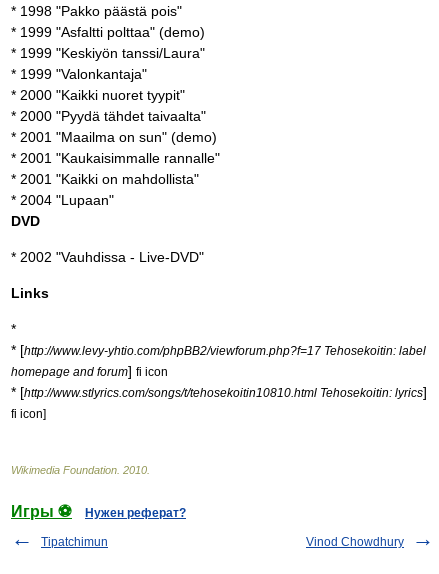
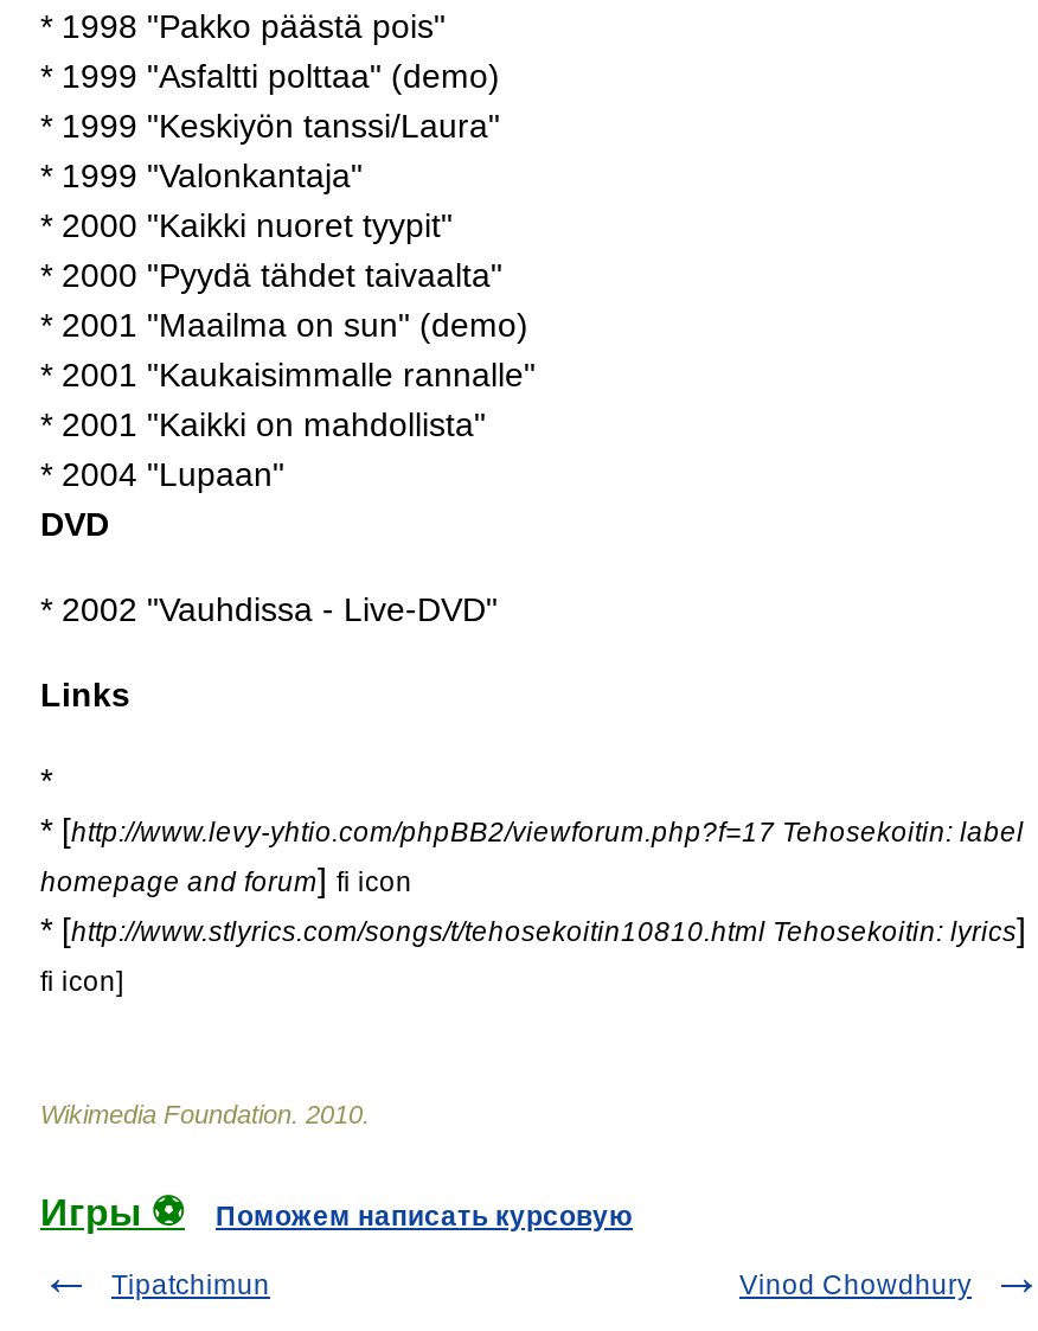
[85,506,186,519] Нужен реферат? -> [216,1199,633,1230] Поможем написать курсовую

